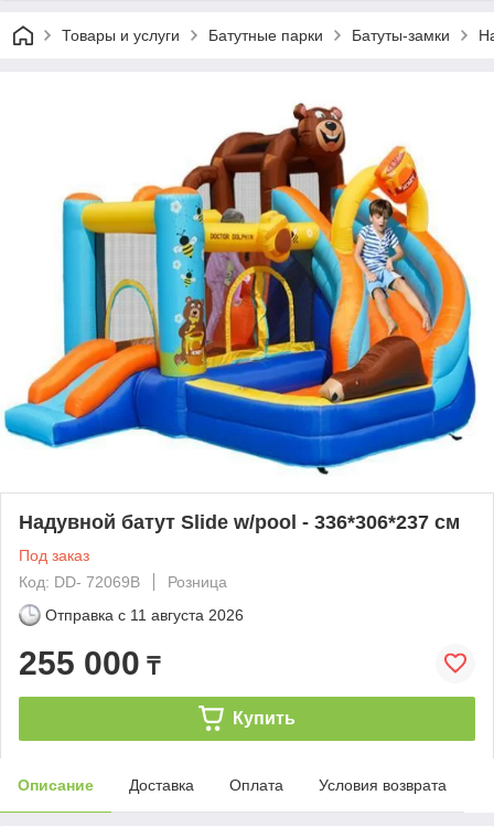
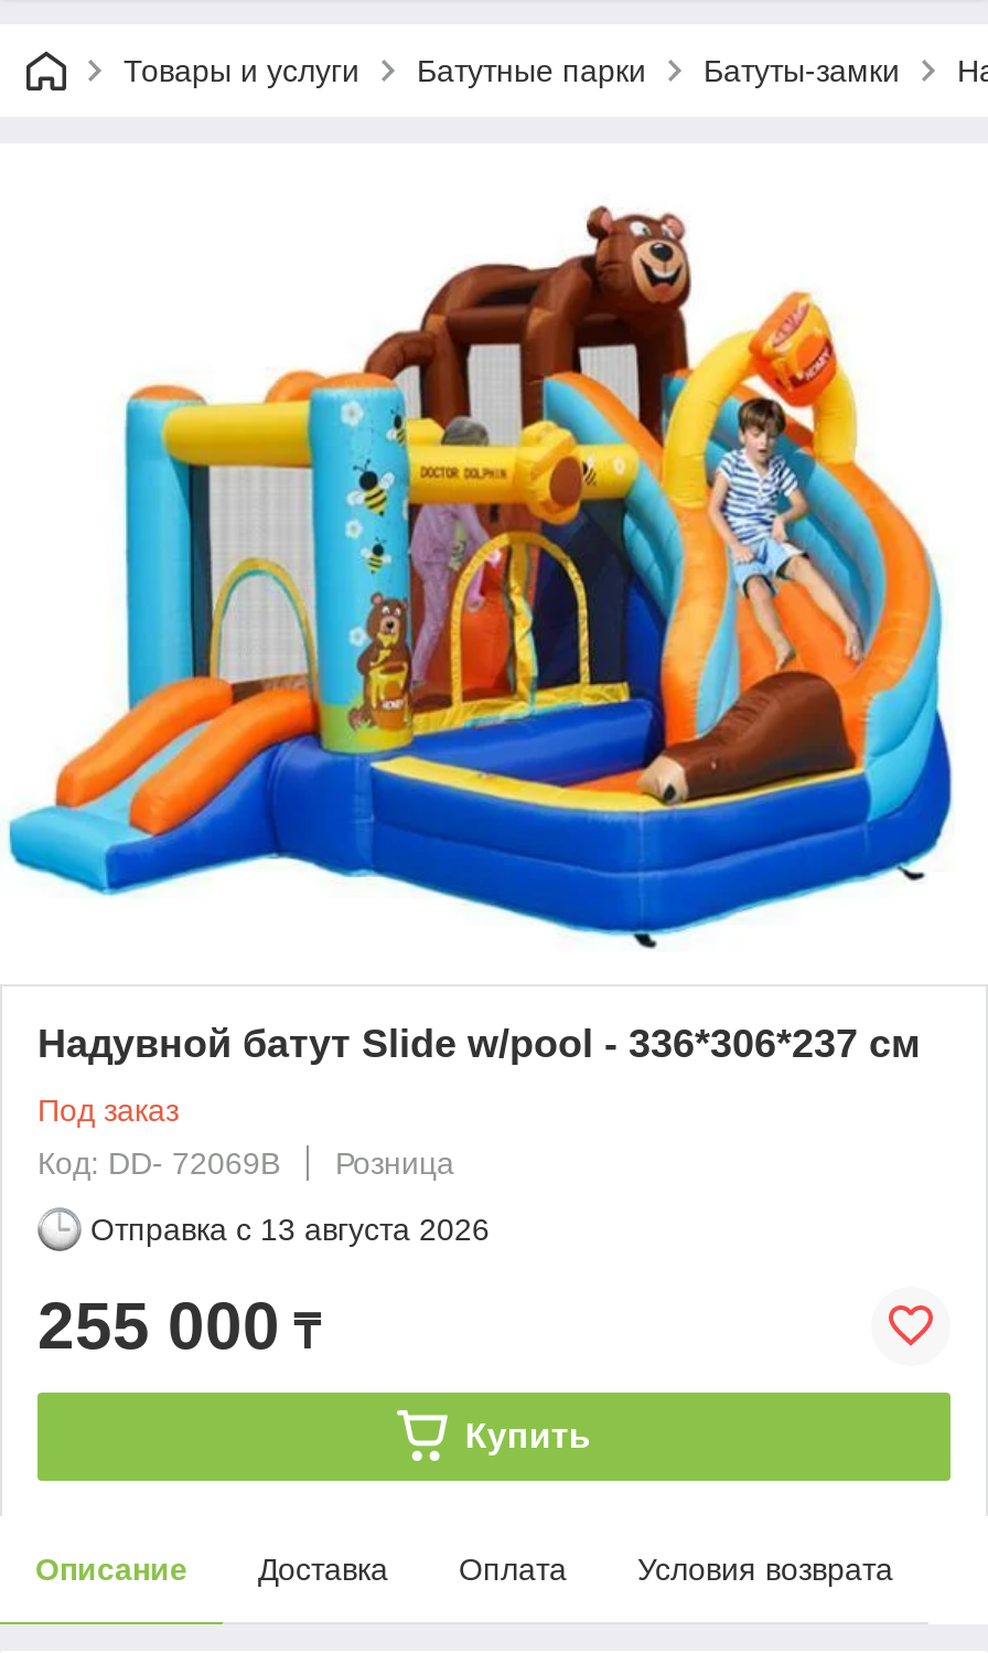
[45,606,244,624] Отправка с 11 августа 2026 -> [90,1211,490,1246] Отправка с 13 августа 2026

